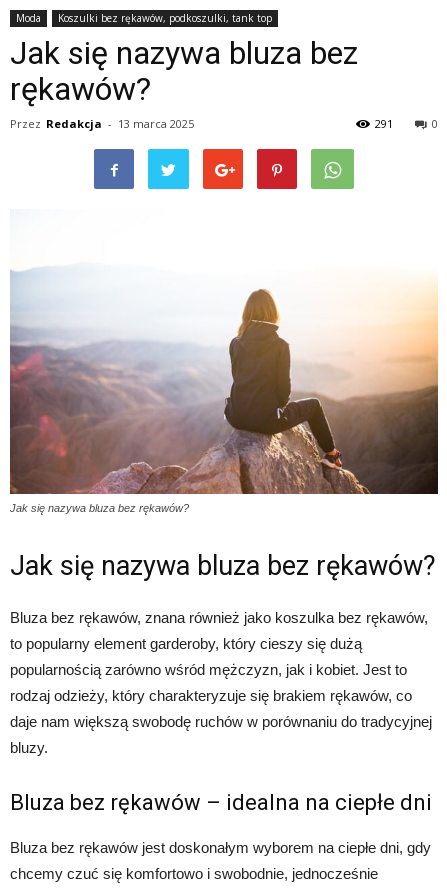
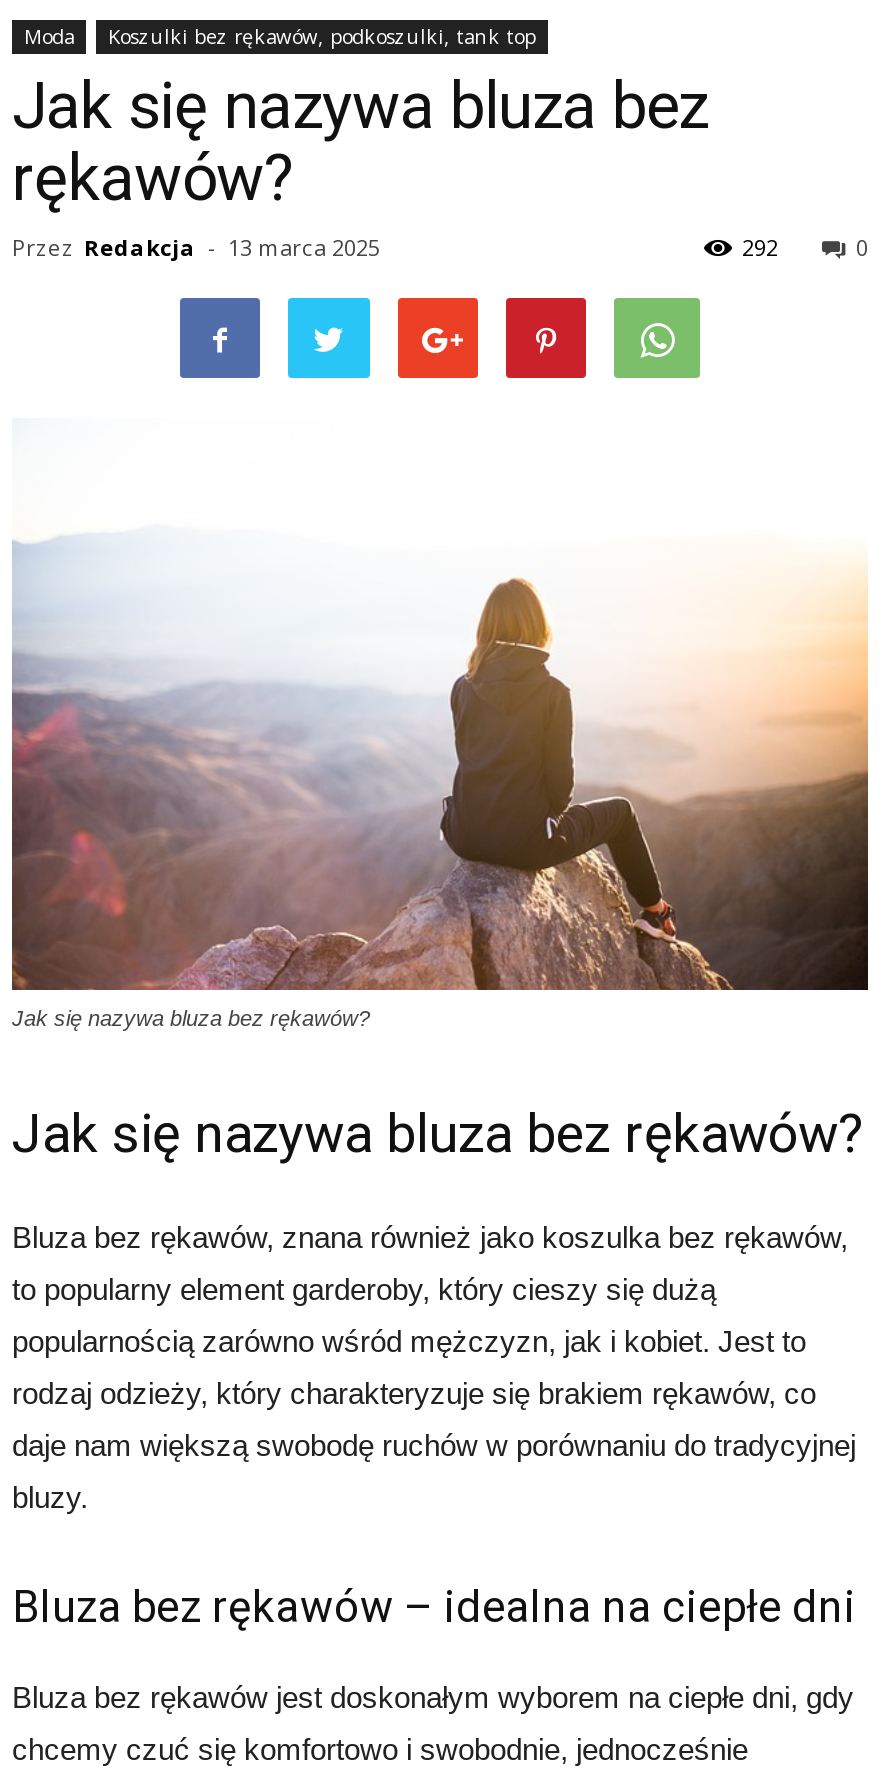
[375,116,393,131] 291 -> [742,232,778,262] 292

